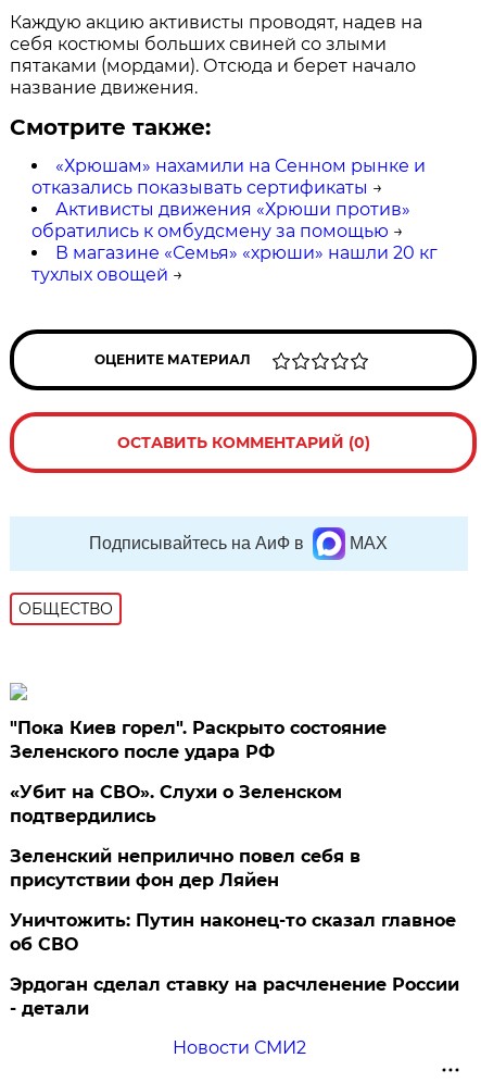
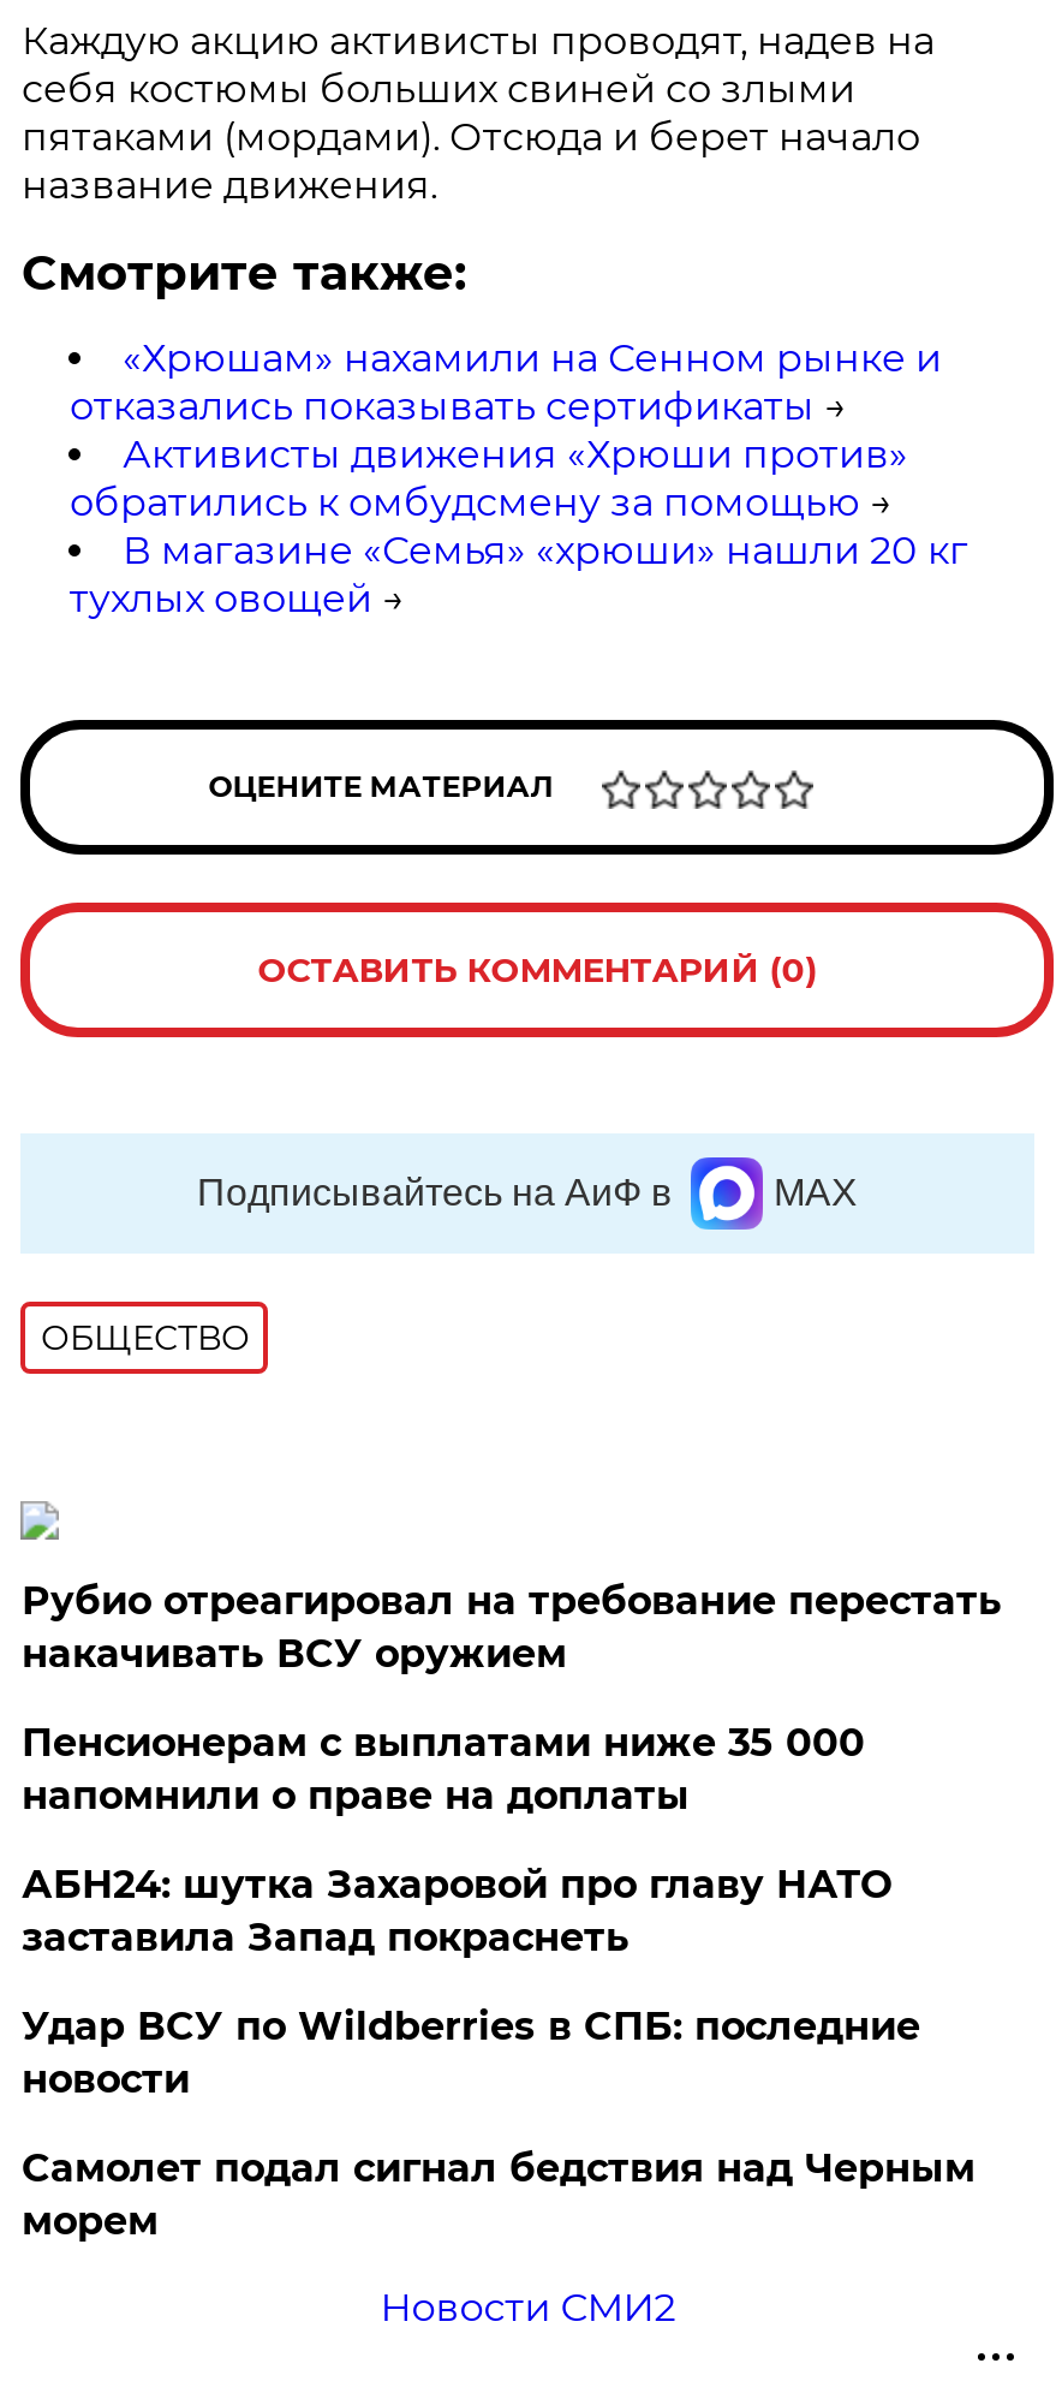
[10,718,387,762] "Пока Киев горел". Раскрыто состояние | Зеленского после удара РФ -> [21,1578,1002,1677] Рубио отреагировал на требование перестать | накачивать ВСУ оружием
[10,782,342,826] «Убит на СВО». Слухи о Зеленском | подтвердились -> [21,1720,865,1818] Пенсионерам с выплатами ниже 35 000 | напомнили о праве на доплаты
[10,846,361,891] Зеленский неприлично повел cебя в | присутствии фон дер Ляйен -> [21,1862,891,1960] АБН24: шутка Захаровой про главу НАТО | заставила Запад покраснеть
[10,910,456,955] Уничтожить: Путин наконец-то сказал главное | об СВО -> [21,2004,920,2102] Удар ВСУ по Wildberries в СПБ: последние | новости
[10,974,460,1019] Эрдоган сделал ставку на расчленение России | - детали -> [21,2145,975,2244] Самолет подал сигнал бедствия над Черным | морем

